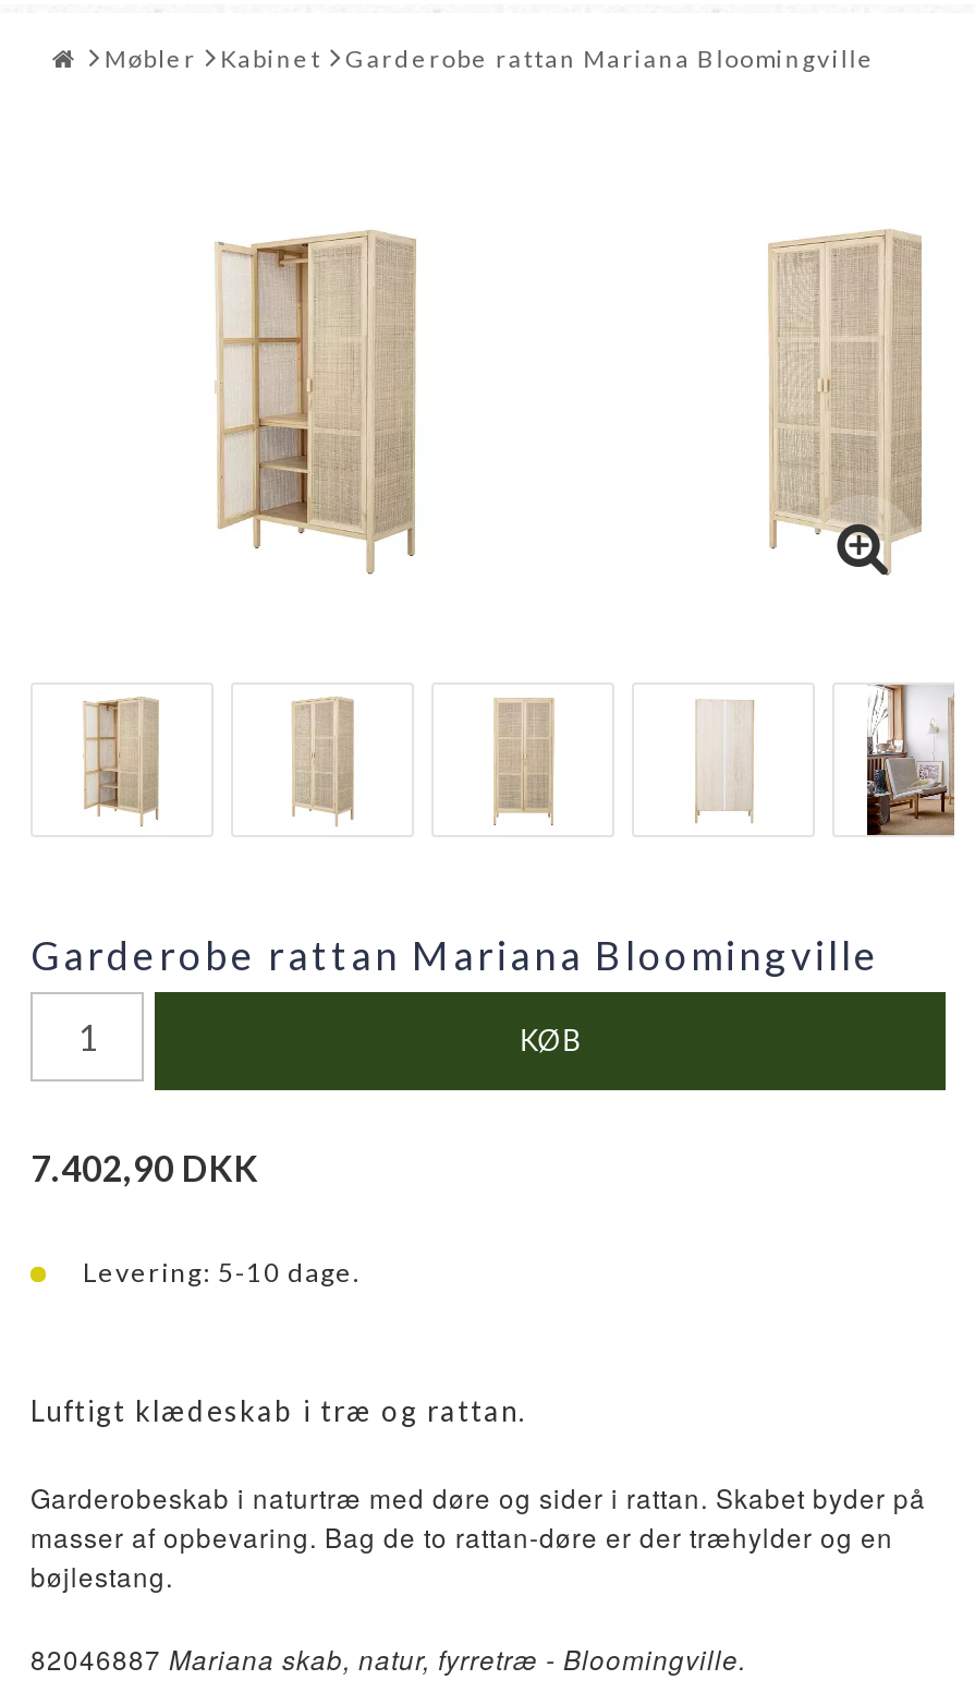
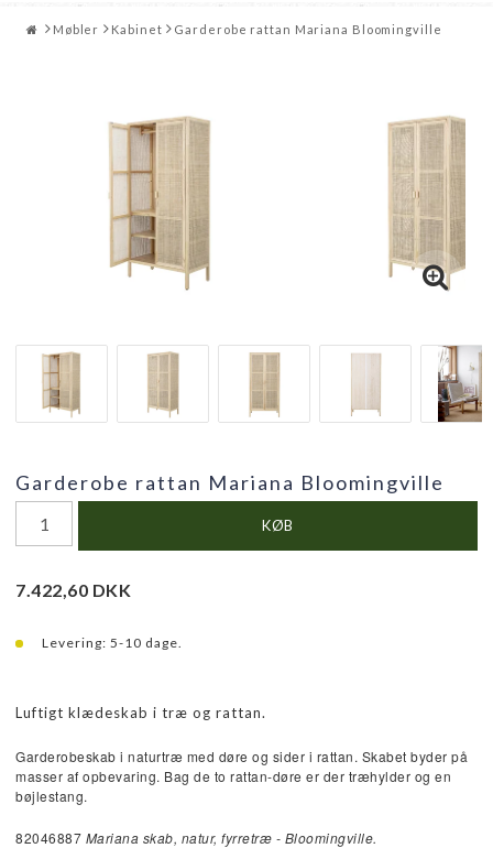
[31,1147,259,1188] 7.402,90 DKK -> [15,579,131,600] 7.422,60 DKK

